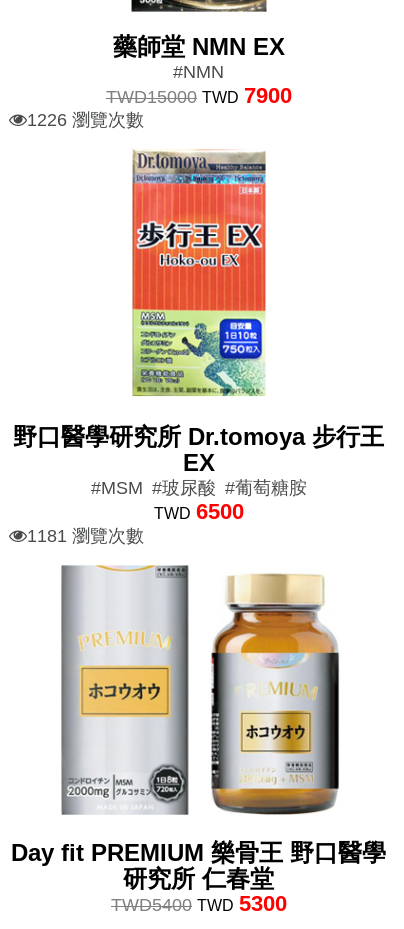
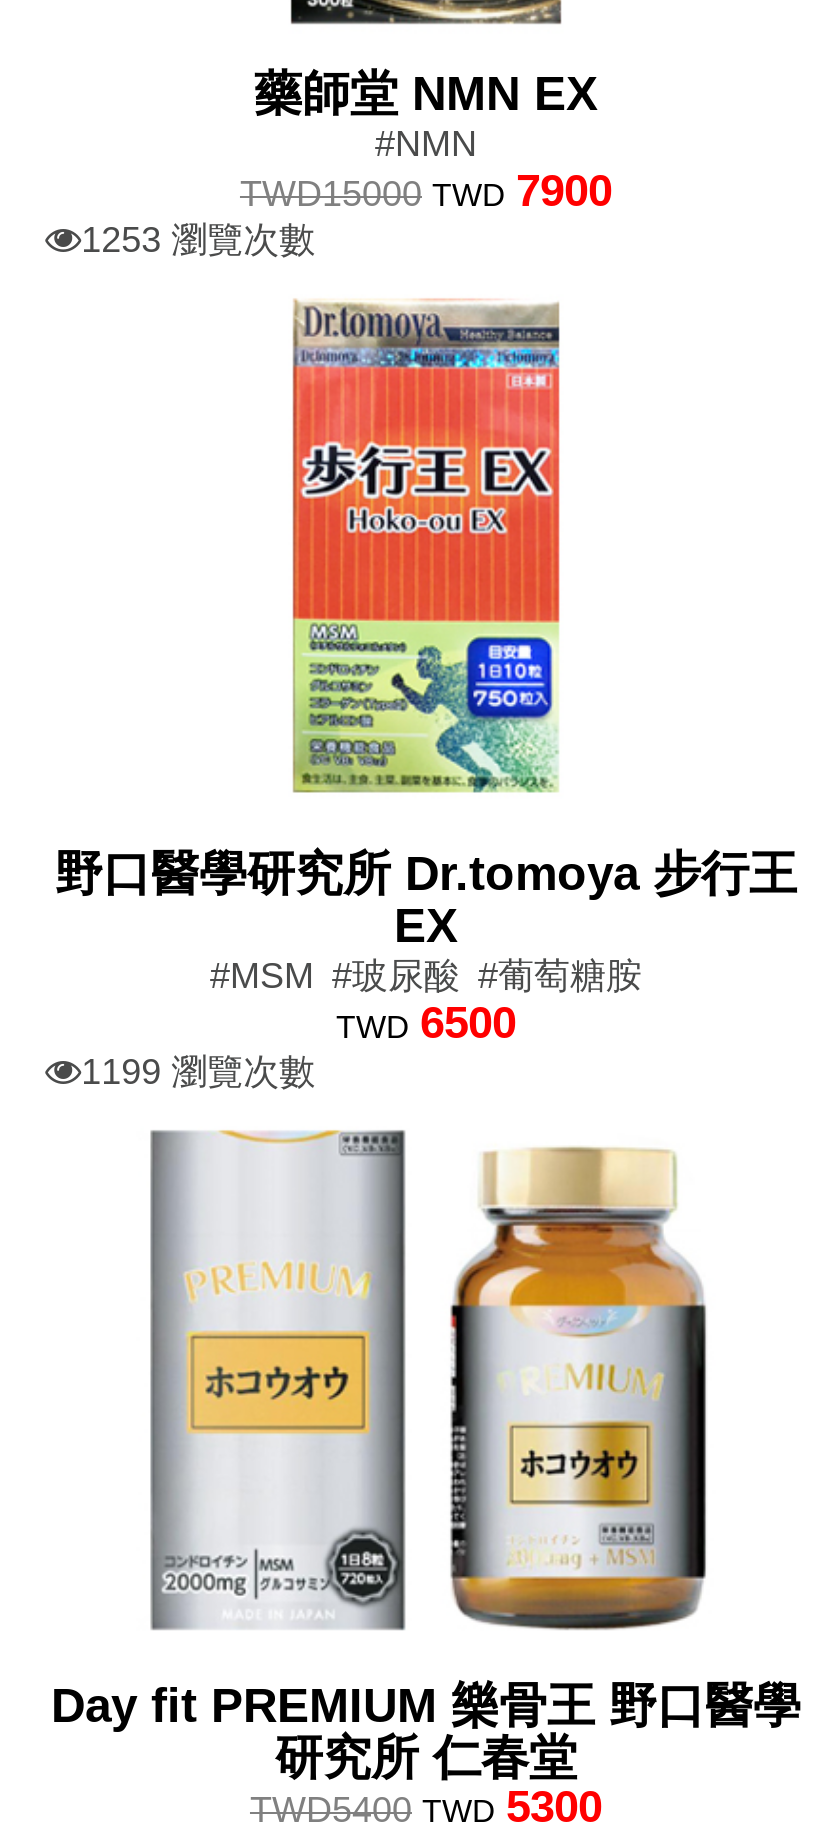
[27,110,144,130] 1226 瀏覽次數 -> [81,221,315,261] 1253 瀏覽次數
[27,526,144,546] 1181 瀏覽次數 -> [81,1052,315,1092] 1199 瀏覽次數

